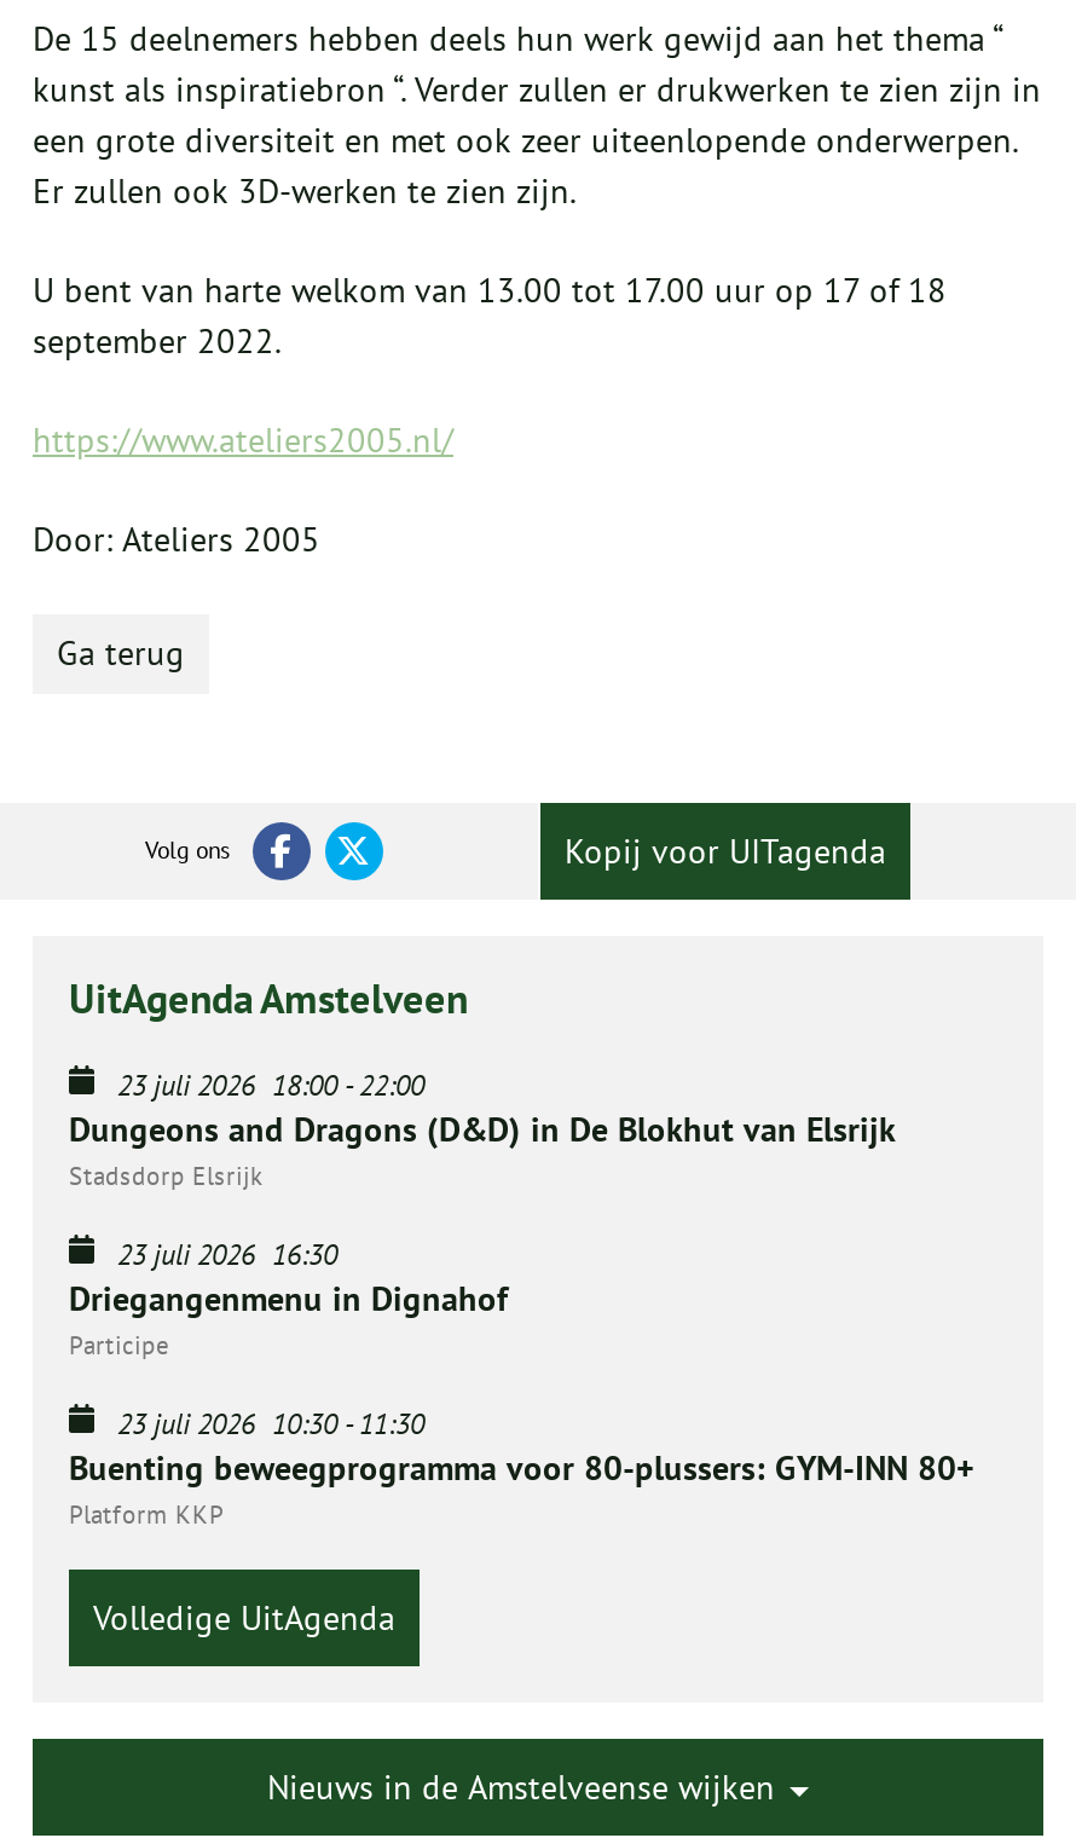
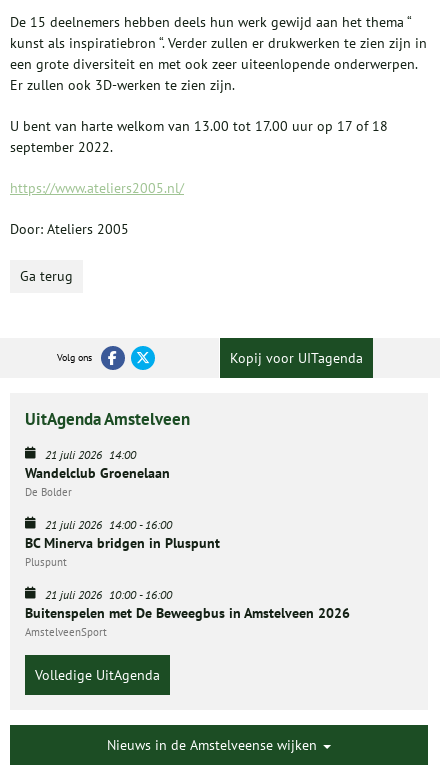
[69,1067,896,1192] 23 juli 2026 18:00 - 22:00 | Dungeons and Dragons (D&D) in De Blokhut van Elsrijk | Stadsdorp Elsrijk -> [25,447,170,499] 21 juli 2026 14:00 | Wandelclub Groenelaan | De Bolder
[69,1236,509,1362] 23 juli 2026 16:30 | Driegangenmenu in Dignahof | Participe -> [25,517,220,569] 21 juli 2026 14:00 - 16:00 | BC Minerva bridgen in Pluspunt | Pluspunt
[69,1405,973,1531] 23 juli 2026 10:30 - 11:30 | Buenting beweegprogramma voor 80-plussers: GYM-INN 80+ | Platform KKP -> [25,587,350,639] 21 juli 2026 10:00 - 16:00 | Buitenspelen met De Beweegbus in Amstelveen 2026 | AmstelveenSport

